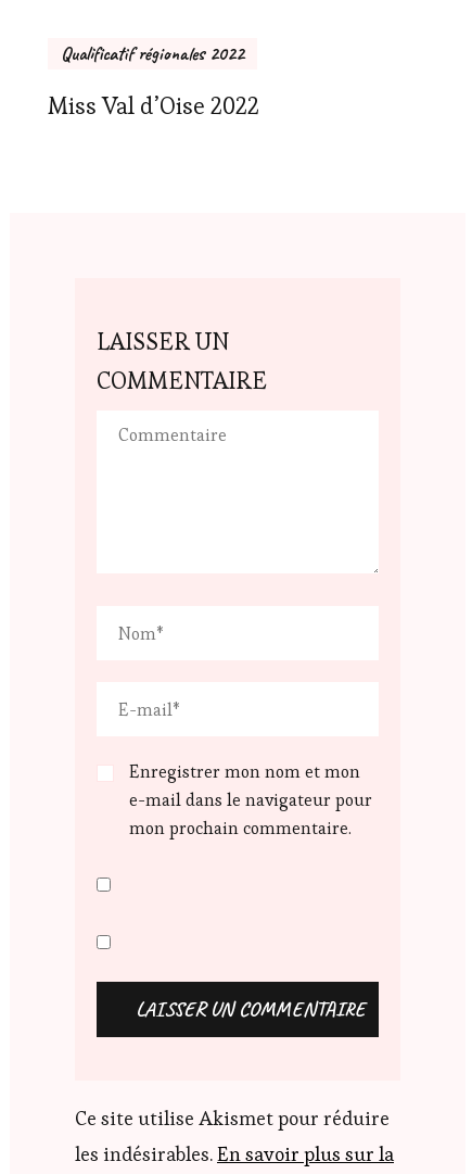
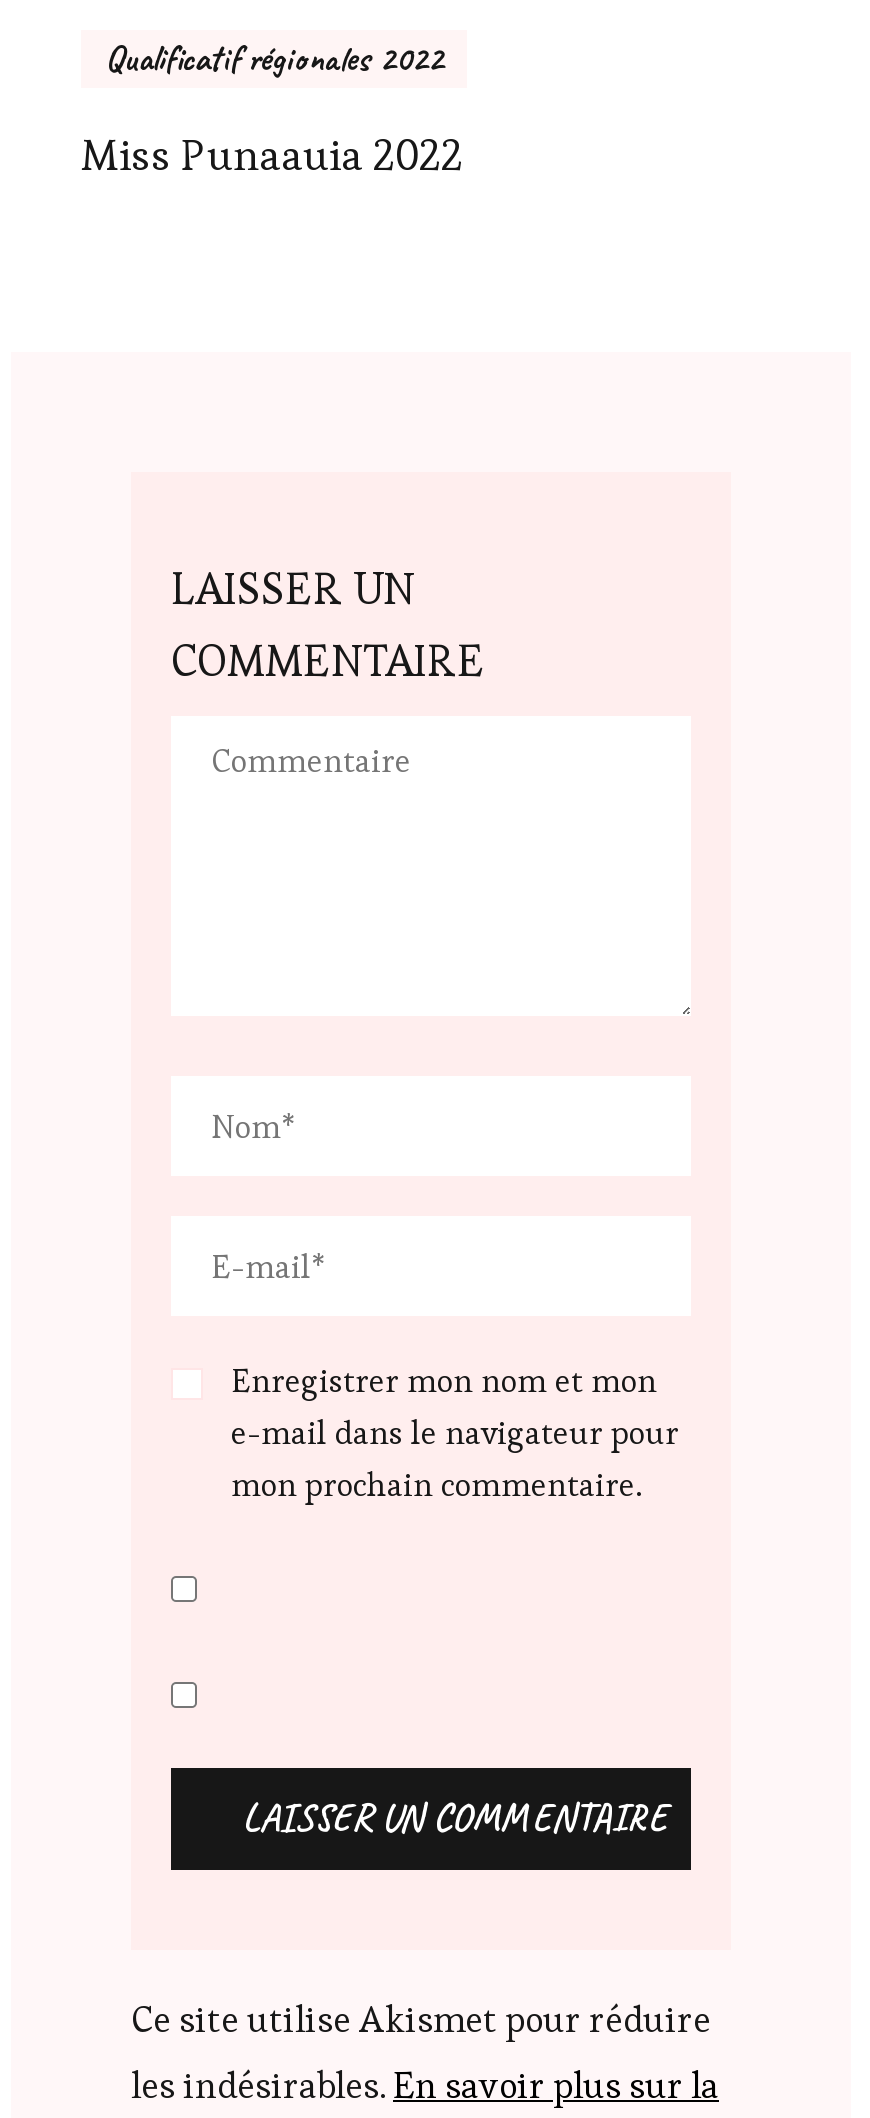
[48,91,259,121] Miss Val d’Oise 2022 -> [81,128,463,182] Miss Punaauia 2022

